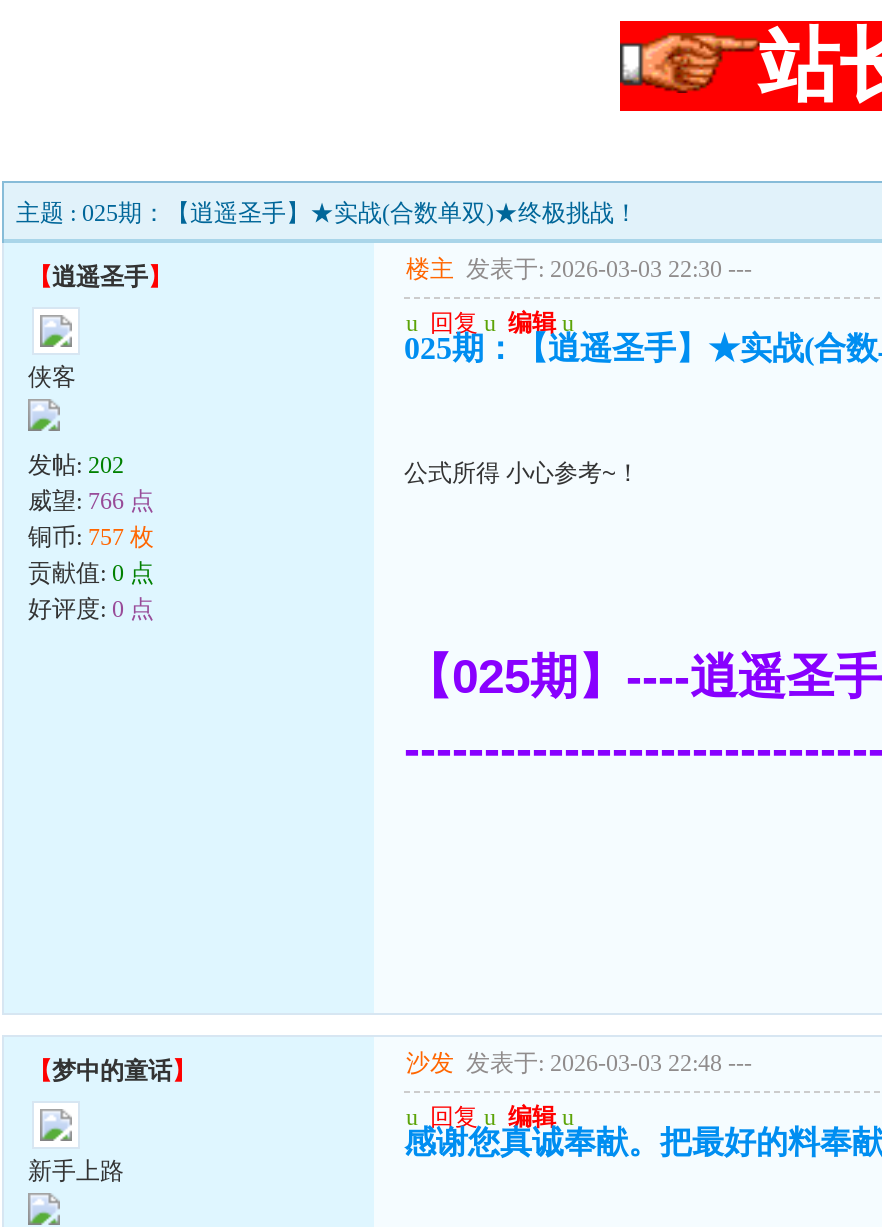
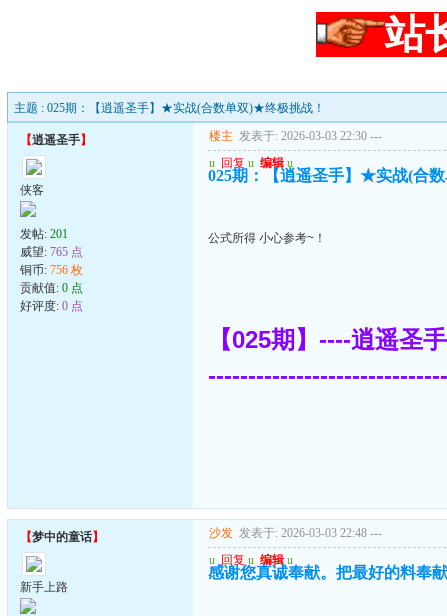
[28,451,124,479] 发帖: 202 -> [20,227,68,241] 发帖: 201
[28,487,154,515] 威望: 766 点 -> [20,245,83,259] 威望: 765 点
[28,523,154,551] 铜币: 757 枚 -> [20,263,83,277] 铜币: 756 枚

